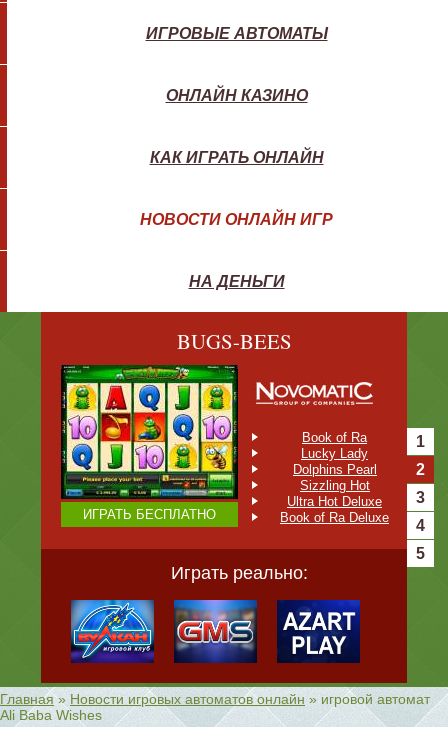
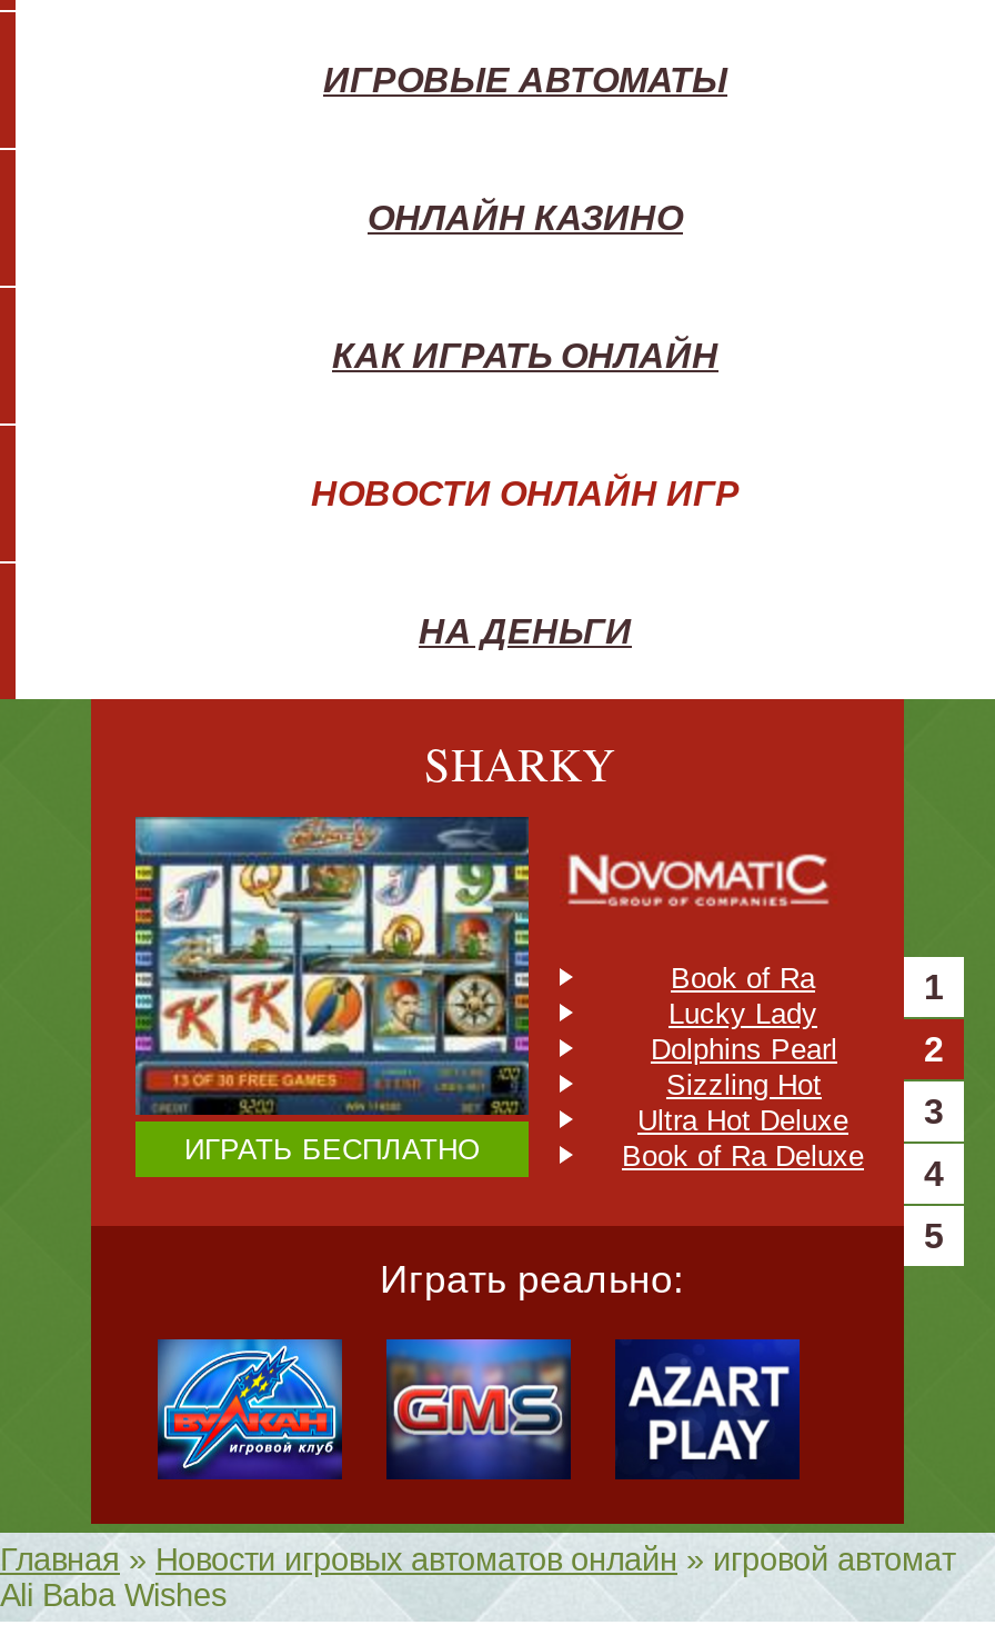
[176,327,291,355] BUGS-BEES -> [424,732,615,795] SHARKY
[60,364,239,499] [image] -> [133,815,531,1115] [image]

